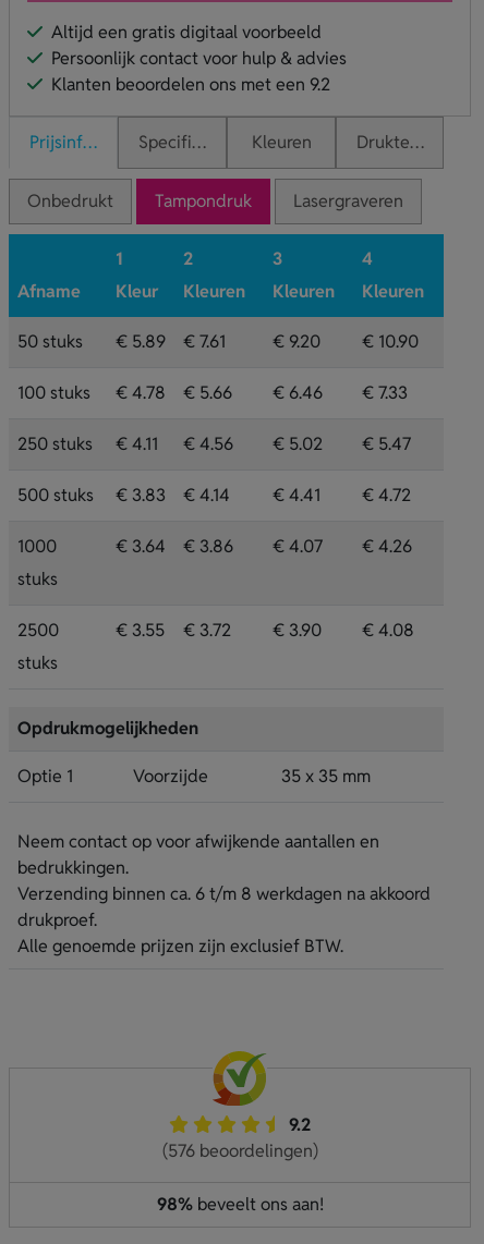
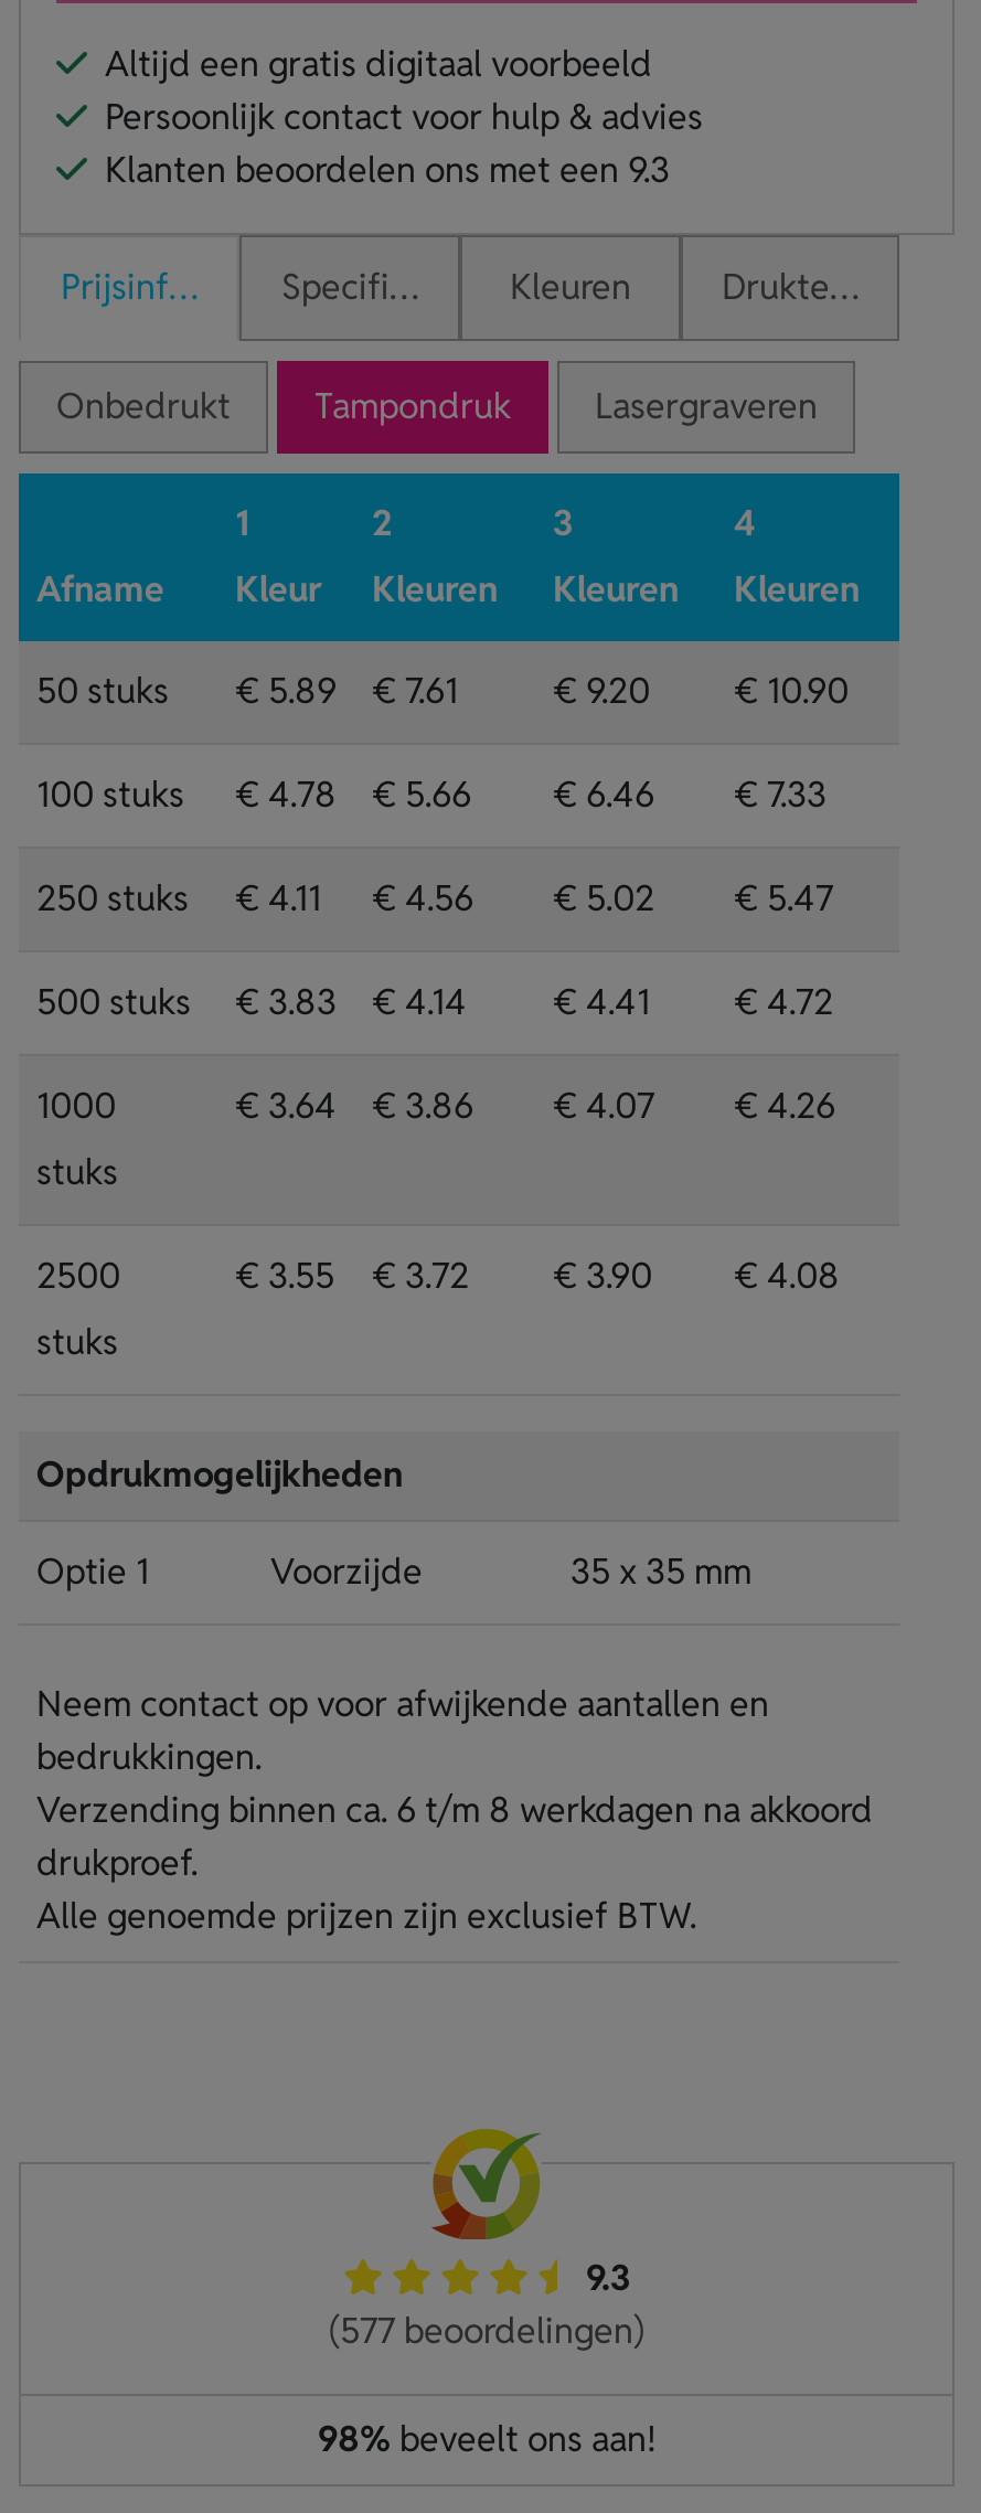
[51,73,330,96] Klanten beoordelen ons met een 9.2 -> [105,147,670,193] Klanten beoordelen ons met een 9.3
[289,1113,311,1136] 9.2 -> [586,2255,630,2301] 9.3
[162,1139,318,1162] (576 beoordelingen) -> [329,2308,644,2354] (577 beoordelingen)

